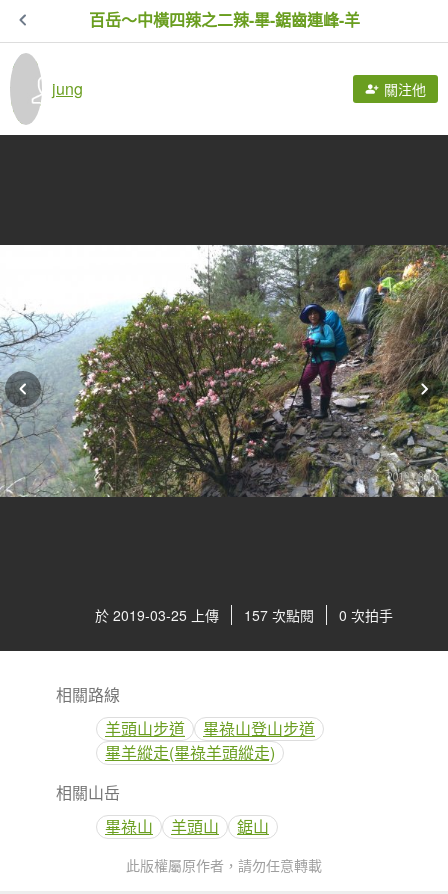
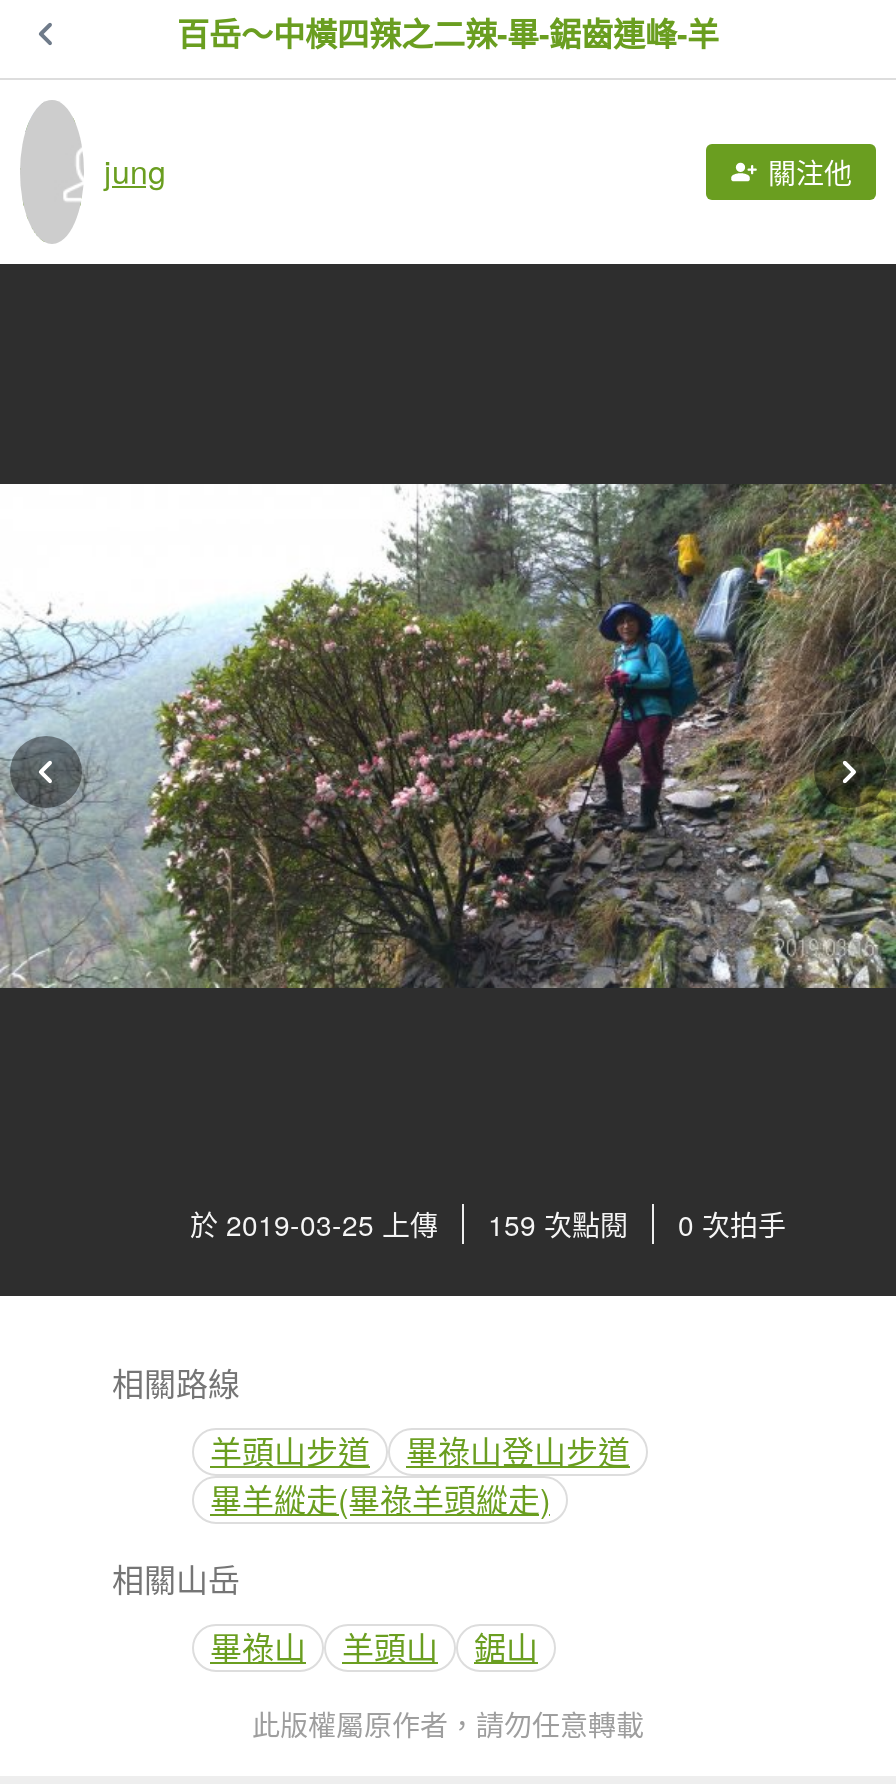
[95,605,393,625] 於 2019-03-25 上傳 157 次點閱 0 次拍手 -> [190,1204,786,1244] 於 2019-03-25 上傳 159 次點閱 0 次拍手

